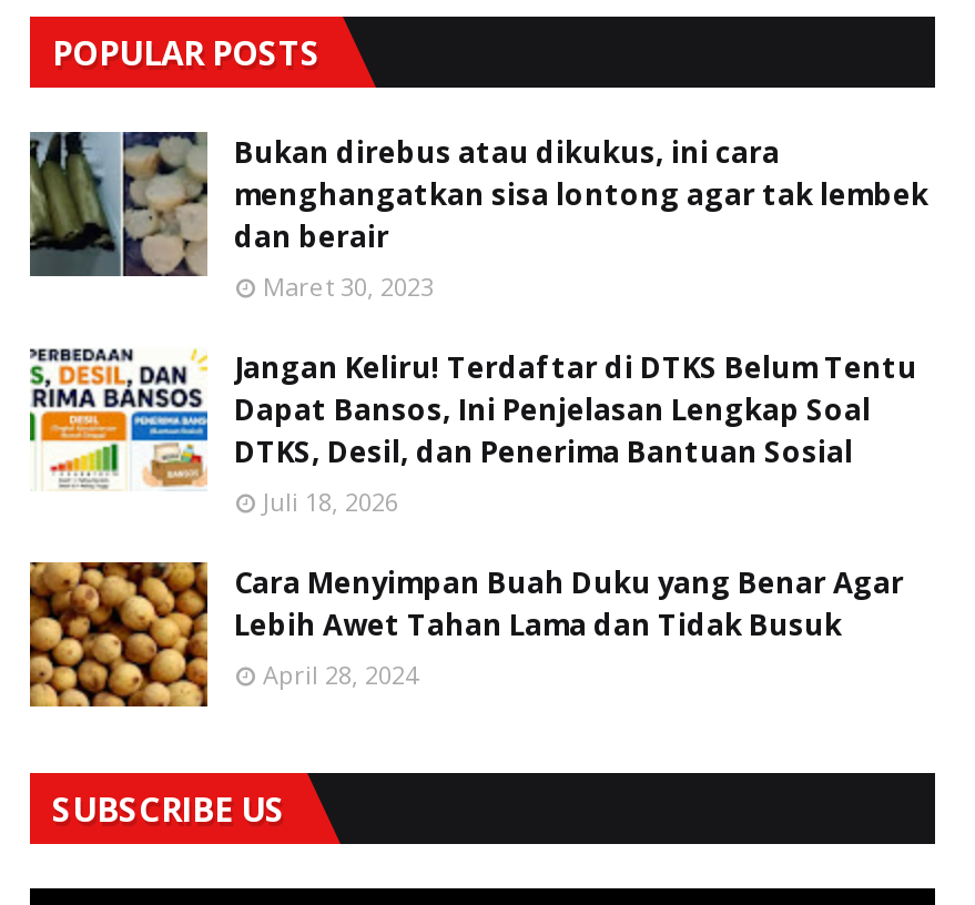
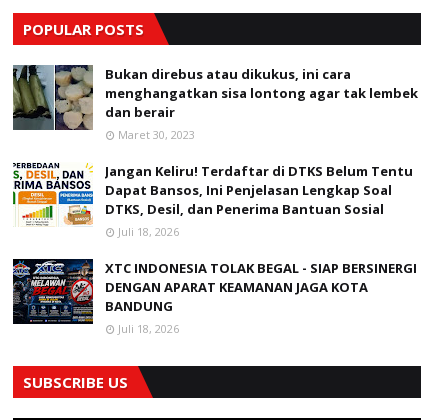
[28,560,904,709] [image] | Cara Menyimpan Buah Duku yang Benar Agar | Lebih Awet Tahan Lama dan Tidak Busuk | April 28, 2024 -> [12,258,417,336] [image] | XTC INDONESIA TOLAK BEGAL - SIAP BERSINERGI | DENGAN APARAT KEAMANAN JAGA KOTA | BANDUNG | Juli 18, 2026

